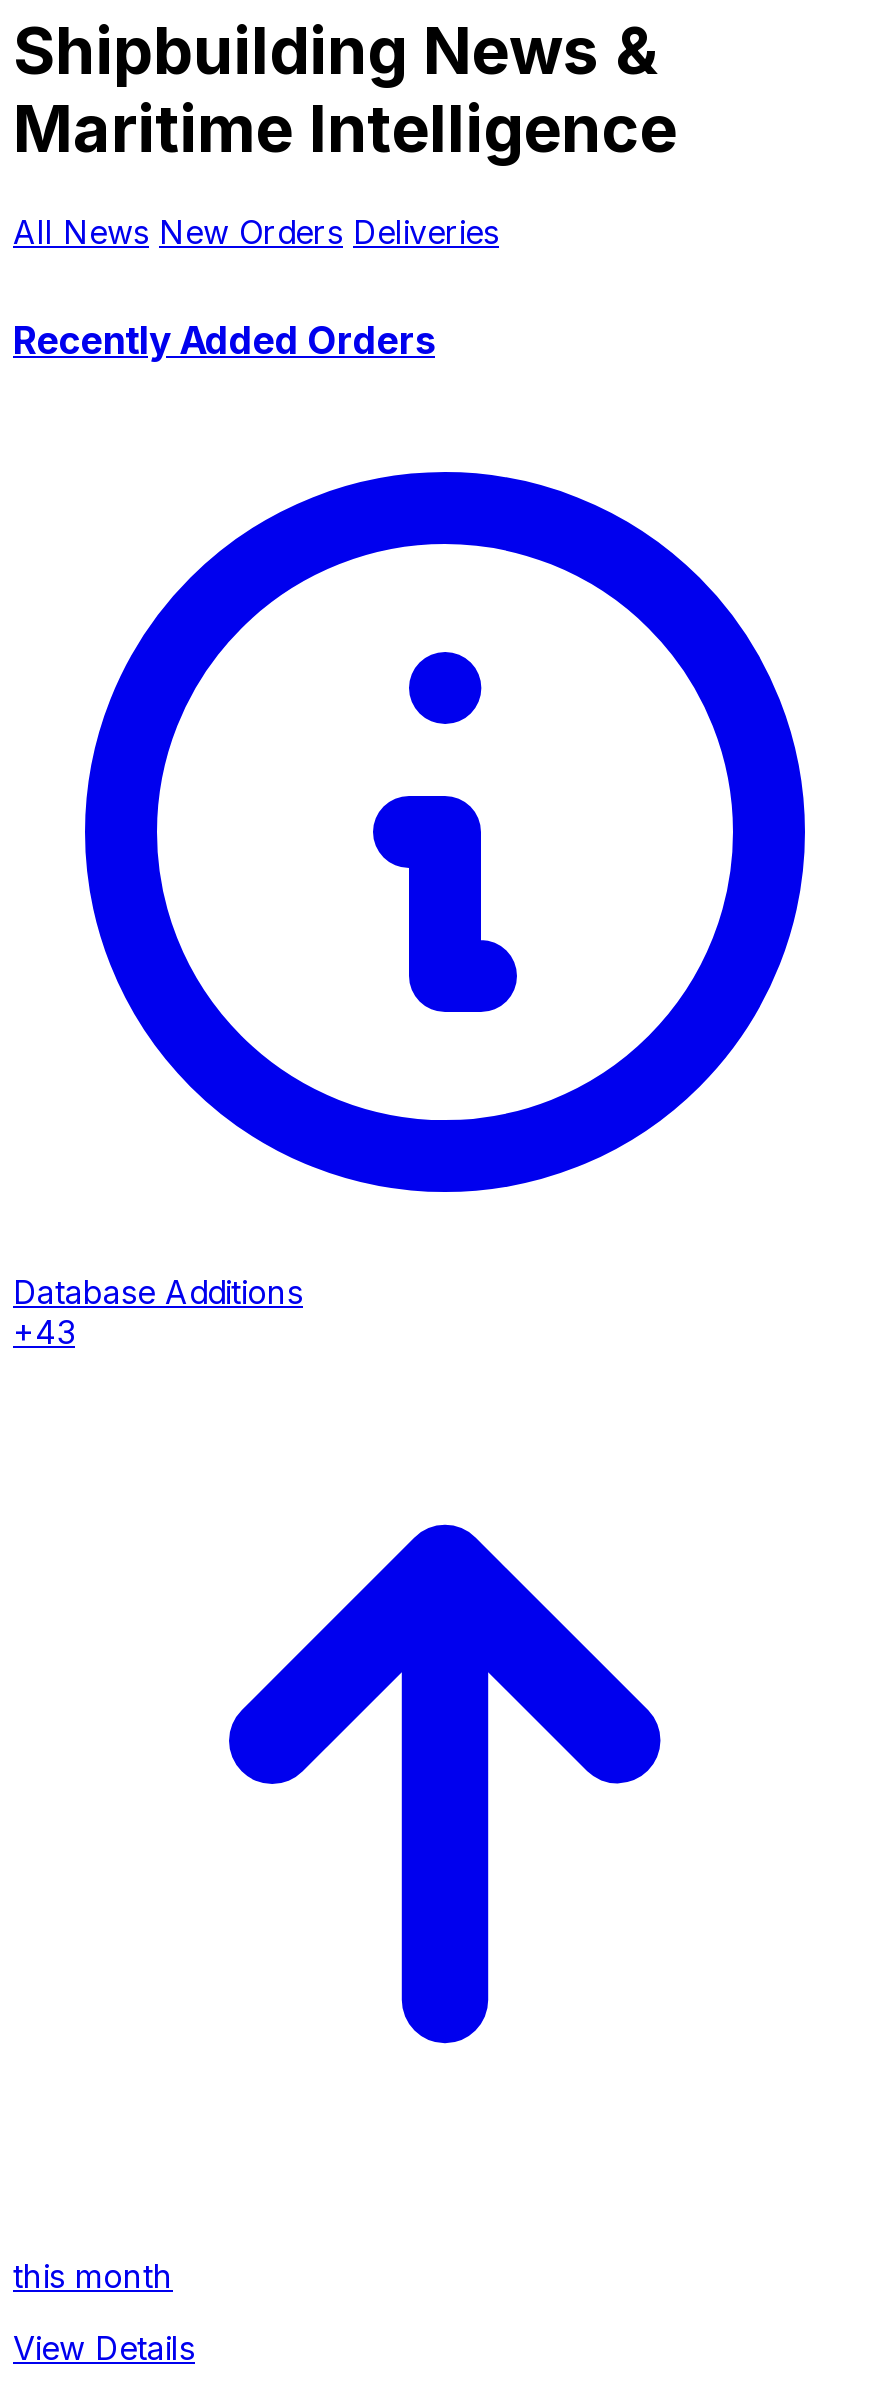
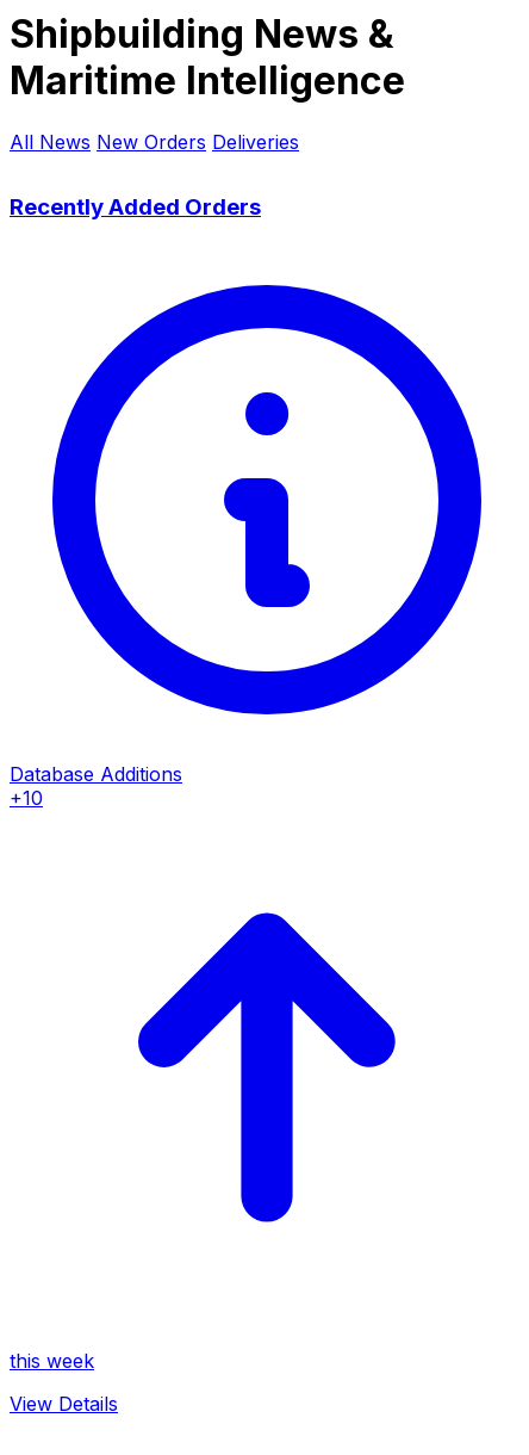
[13,1313,75,1353] +43 -> [10,786,43,810] +10
[13,2257,173,2297] this month -> [10,1349,94,1373] this week

